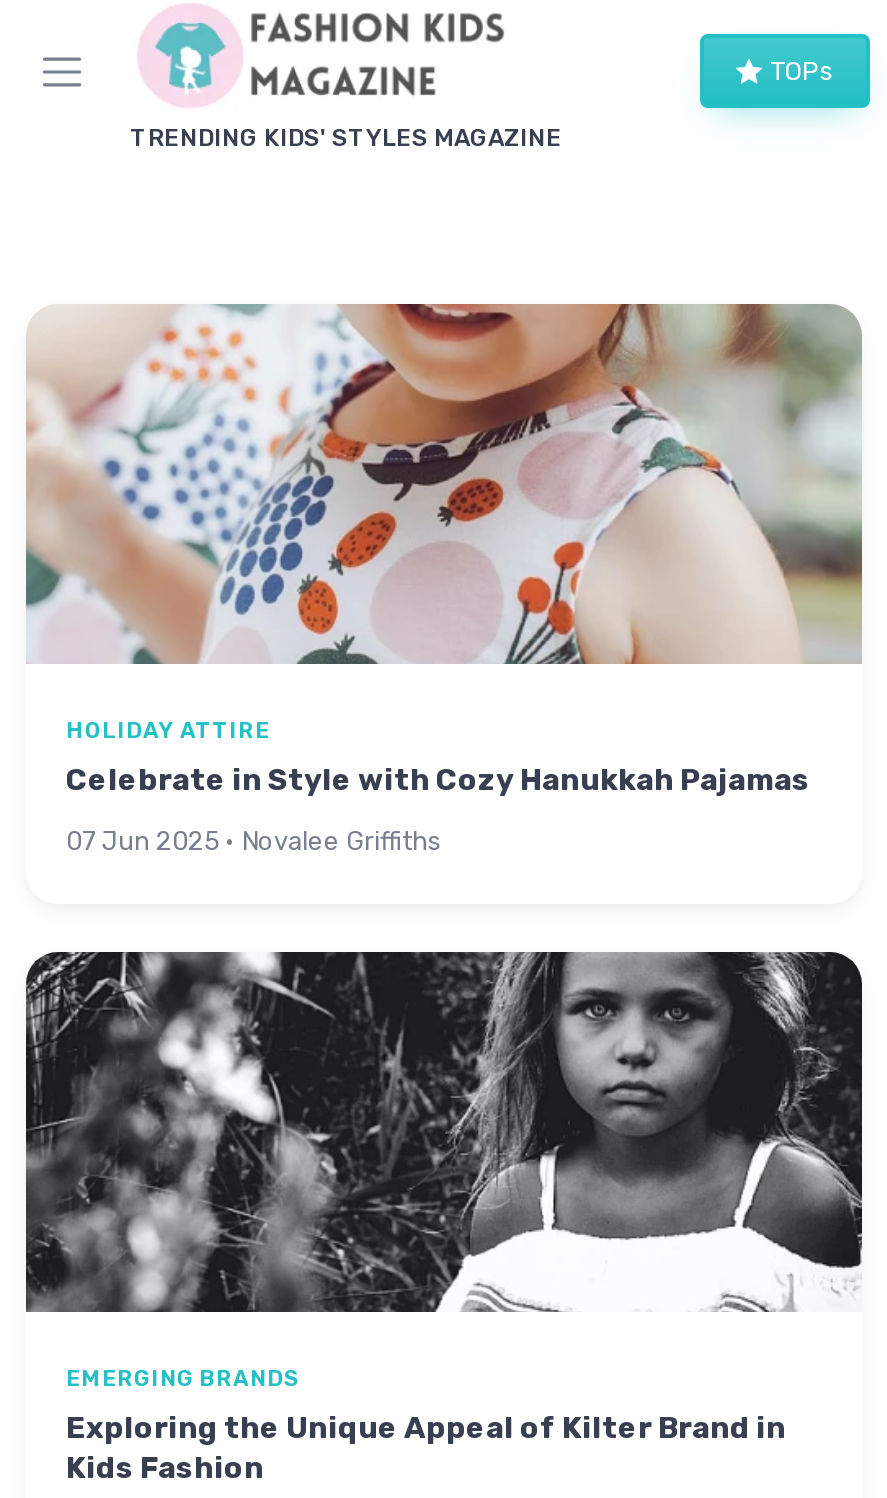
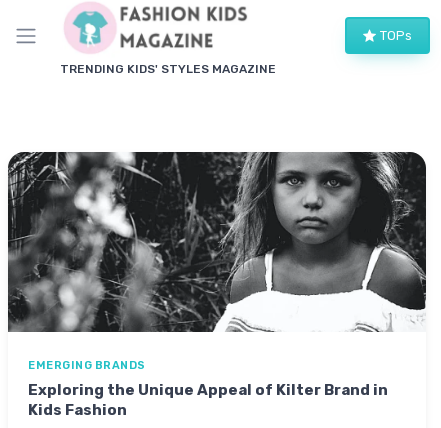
[26,302,864,857] [image] | HOLIDAY ATTIRE | Celebrate in Style with Cozy Hanukkah Pajamas | 07 Jun 2025 · Novalee Griffiths -> none

